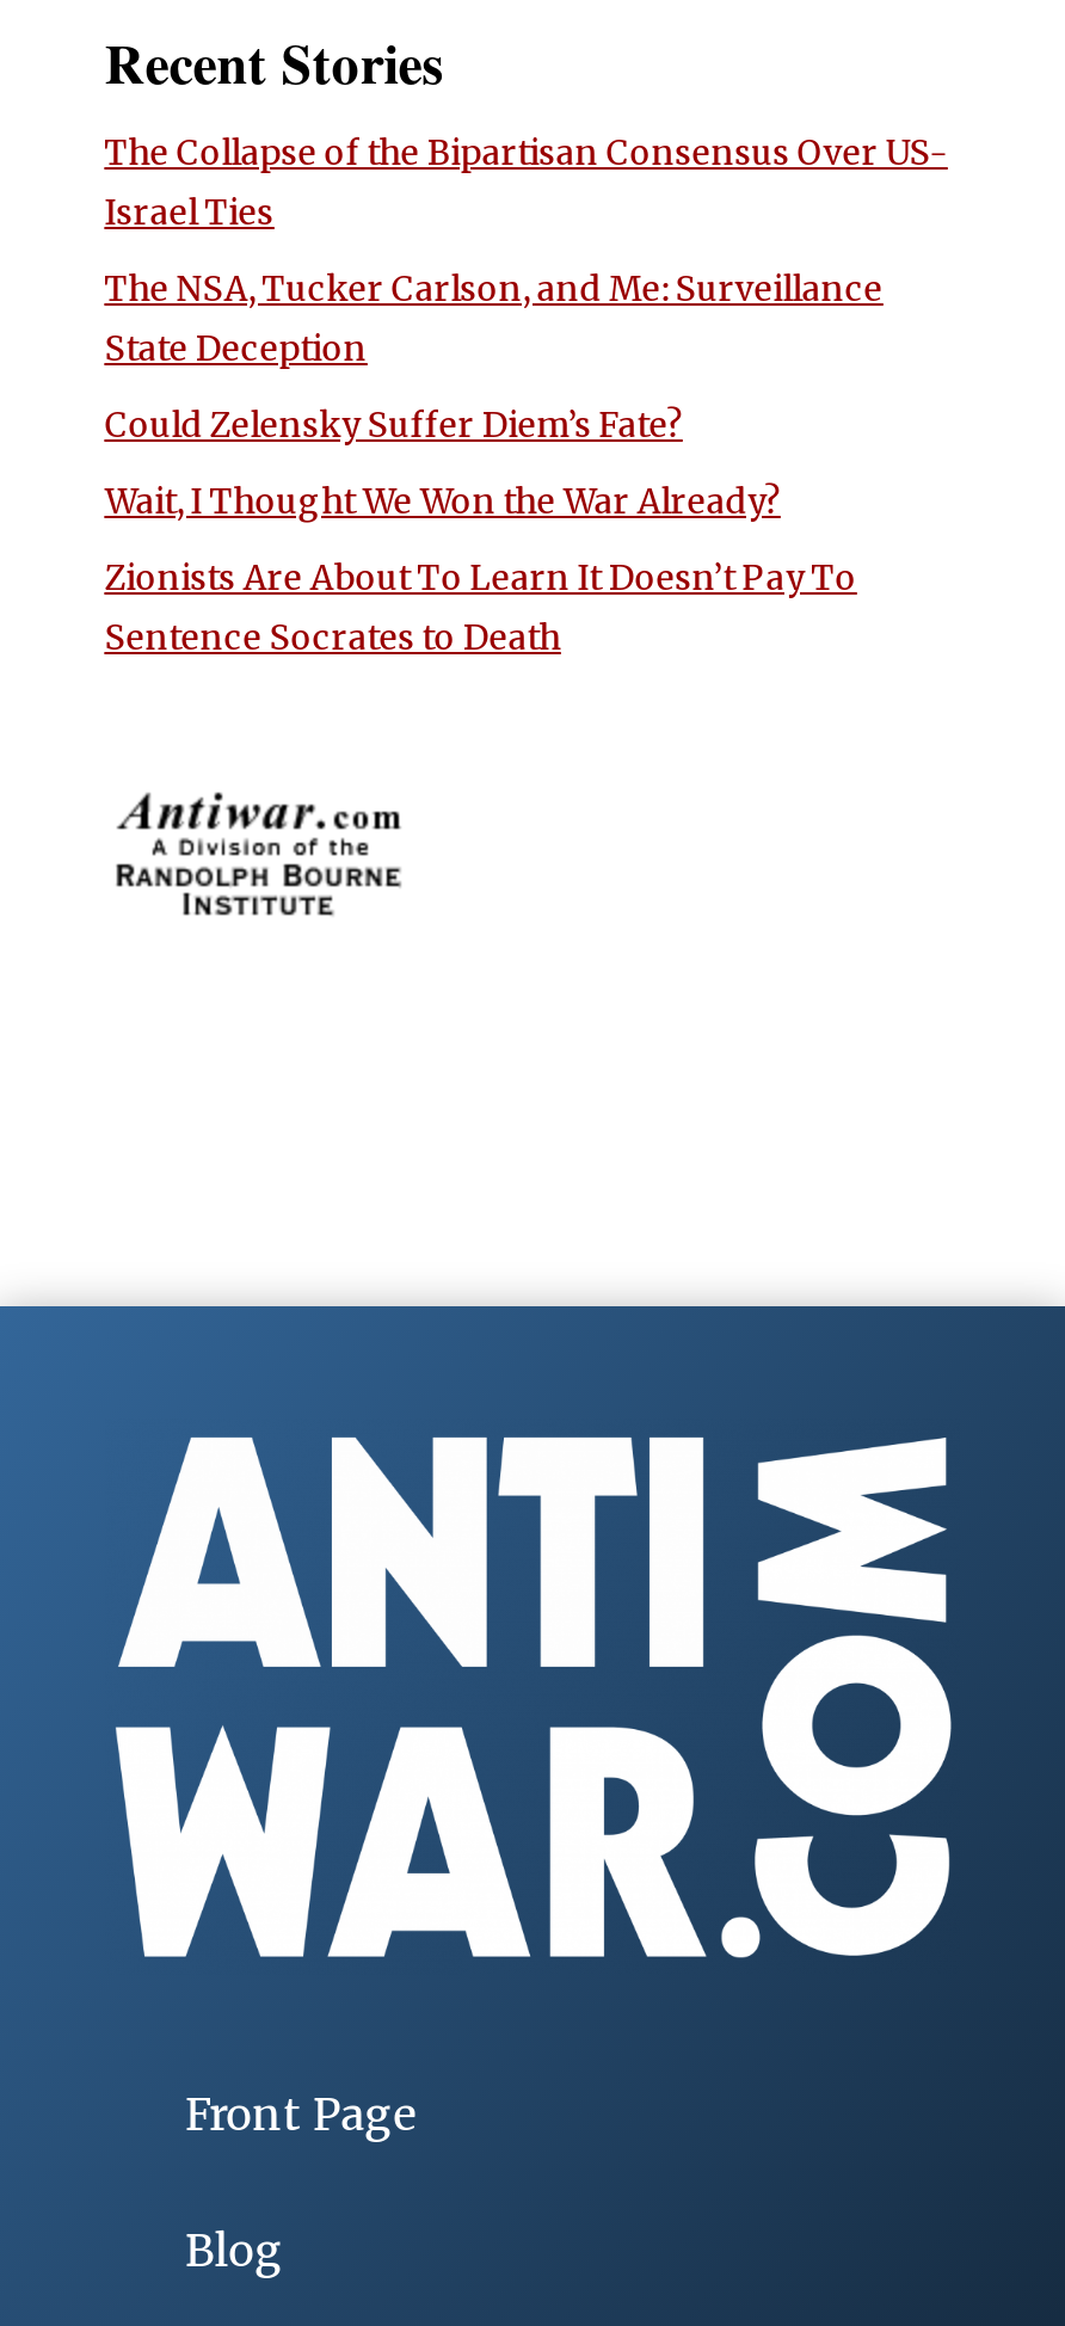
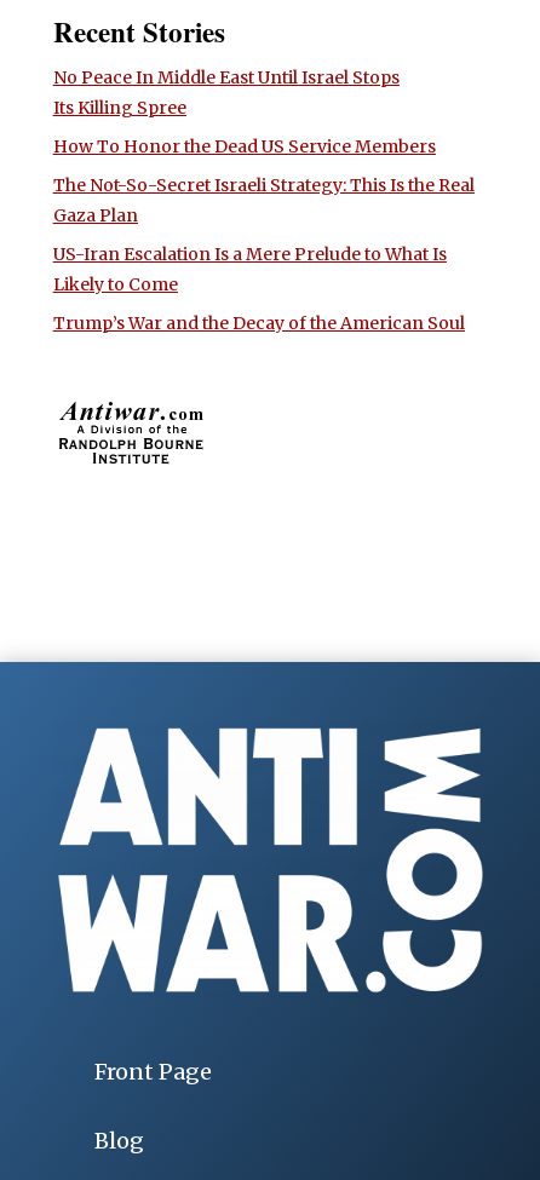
[105,131,948,234] The Collapse of the Bipartisan Consensus Over US- | Israel Ties -> [53,67,399,119] No Peace In Middle East Until Israel Stops | Its Killing Spree
[105,267,883,370] The NSA, Tucker Carlson, and Me: Surveillance | State Deception -> [53,136,436,157] How To Honor the Dead US Service Members
[105,404,682,447] Could Zelensky Suffer Diem’s Fate? -> [53,174,474,226] The Not-So-Secret Israeli Strategy: This Is the Real | Gaza Plan
[105,480,780,523] Wait, I Thought We Won the War Already? -> [53,243,447,295] US-Iran Escalation Is a Mere Prelude to What Is | Likely to Come
[105,556,857,659] Zionists Are About To Learn It Doesn’t Pay To | Sentence Socrates to Death -> [53,312,465,334] Trump’s War and the Decay of the American Soul

